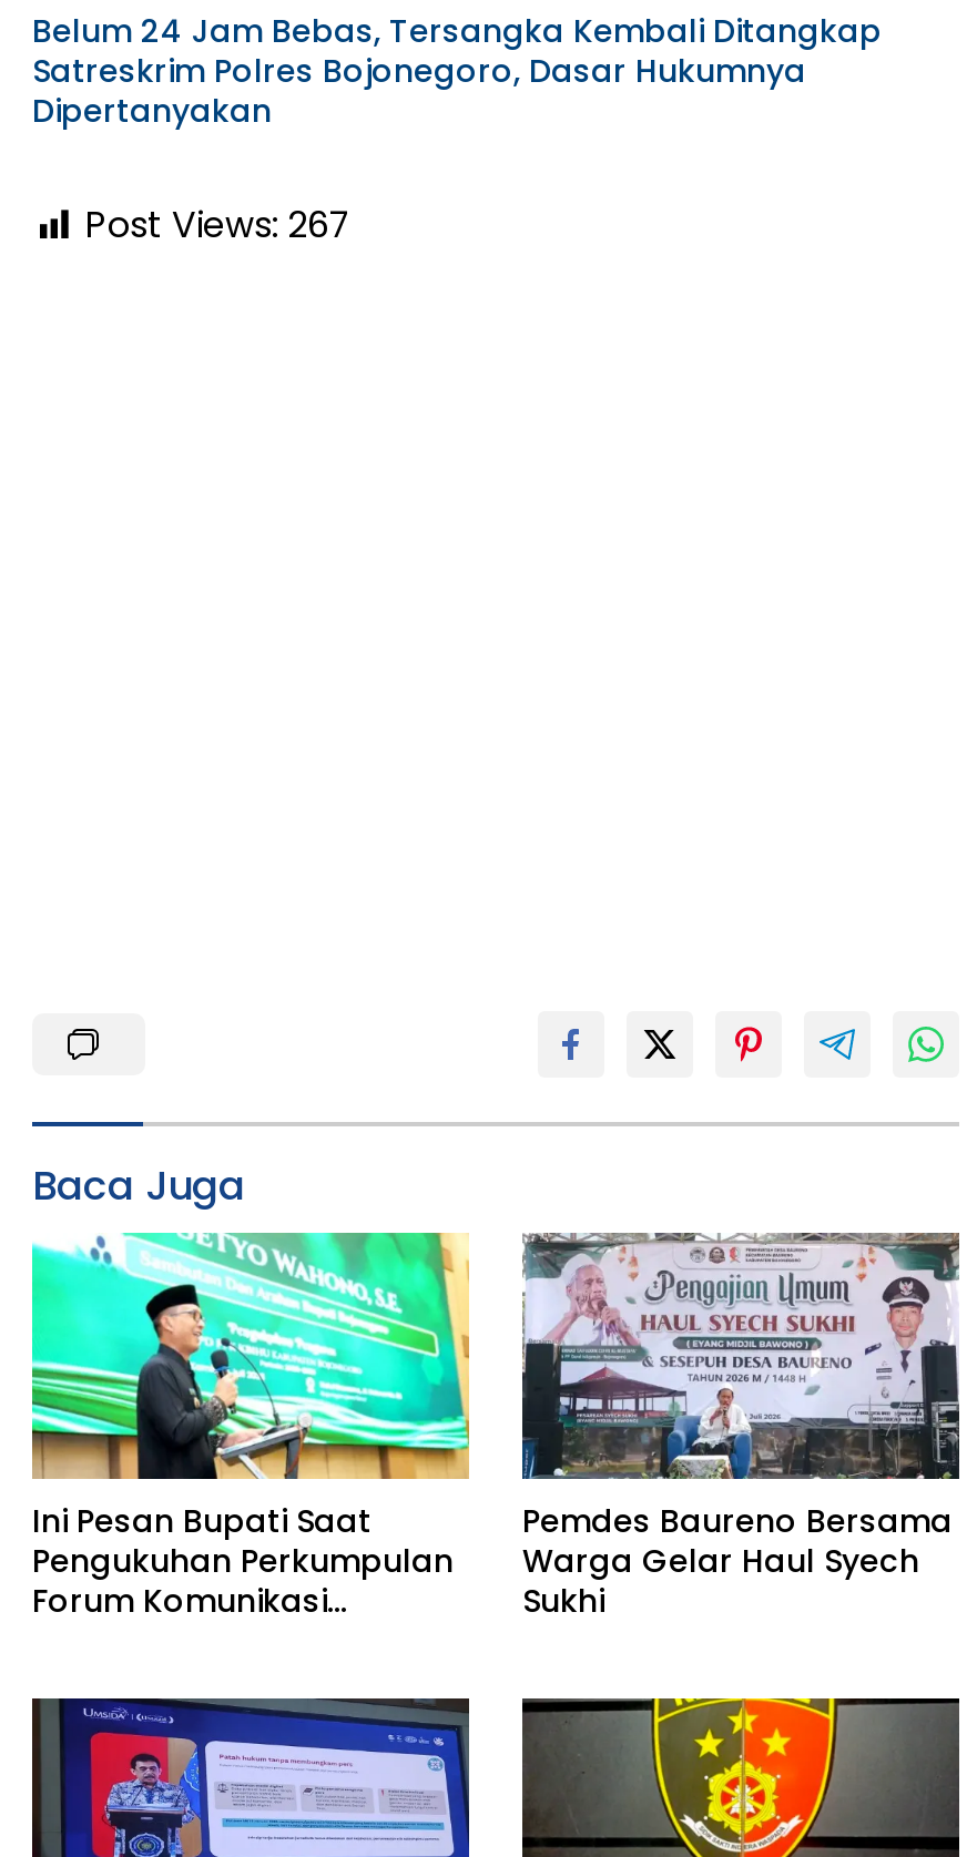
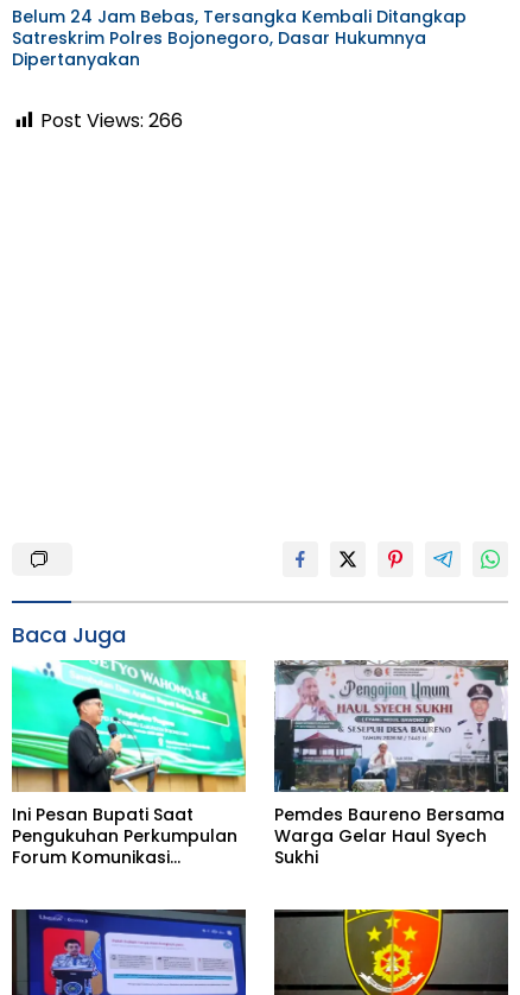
[85,201,352,252] Post Views: 267 -> [40,107,183,135] Post Views: 266

